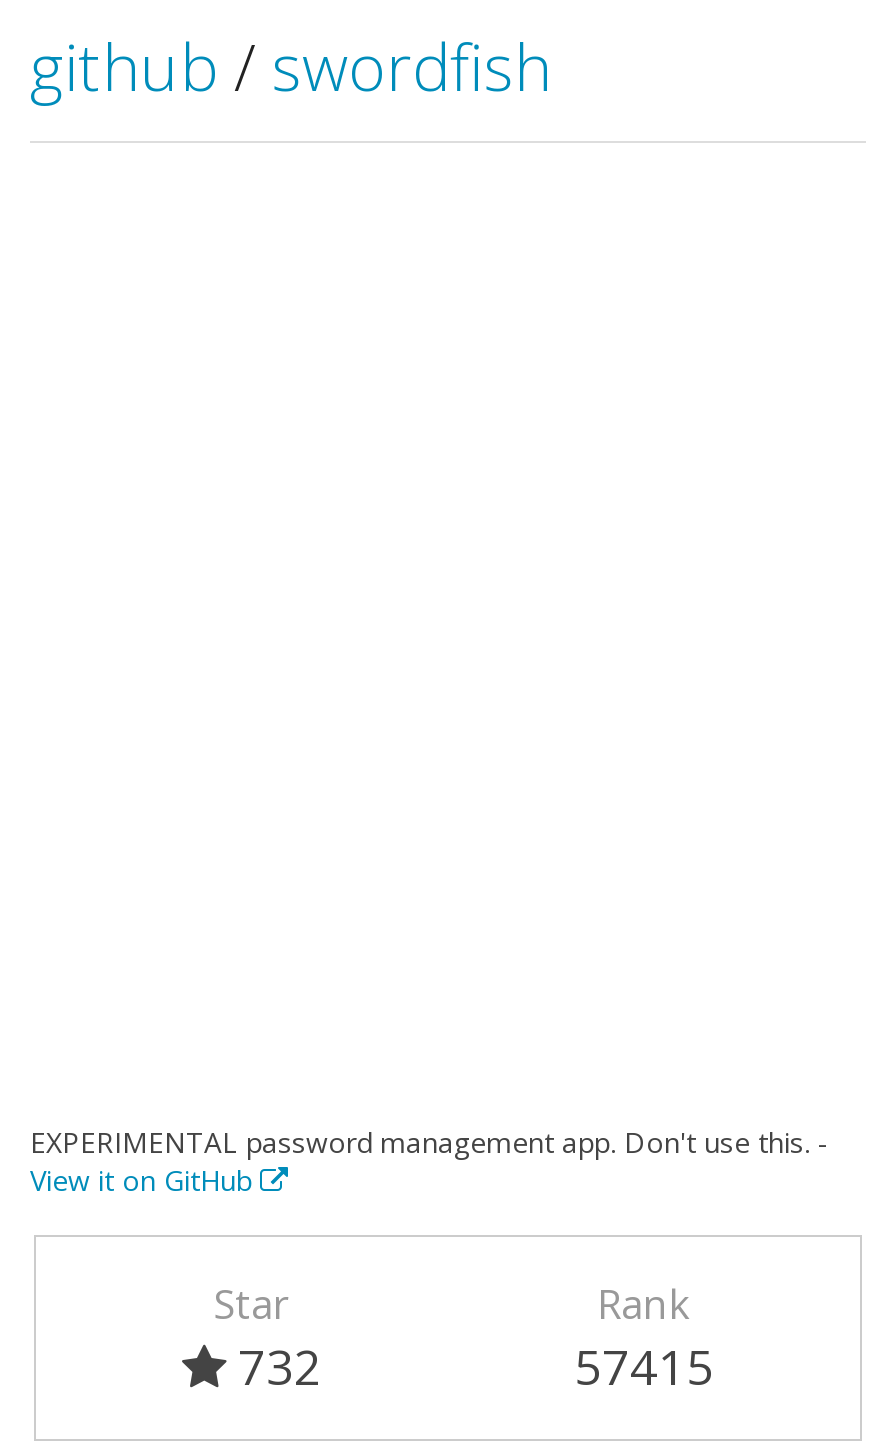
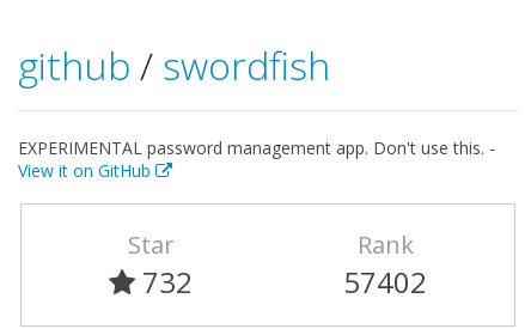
[574,1333,714,1399] 57415 -> [343,262,427,301] 57402

